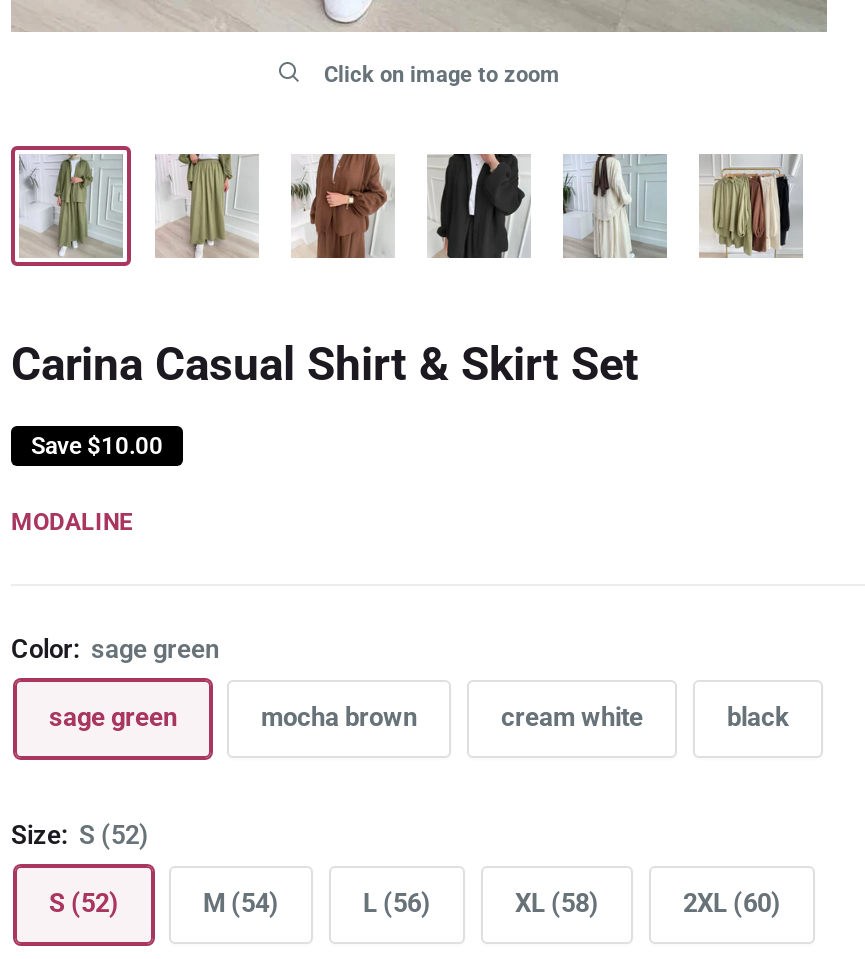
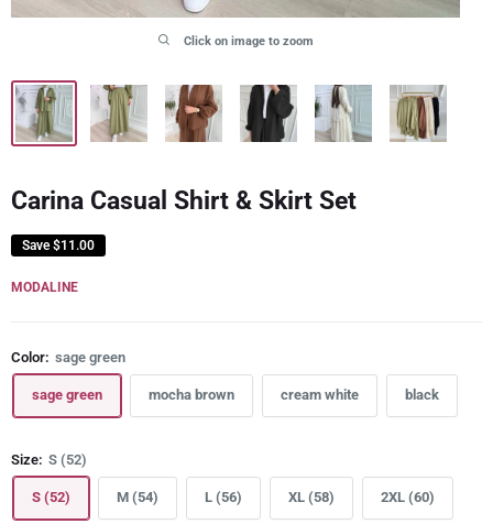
[31,432,163,460] Save $10.00 -> [22,238,95,253] Save $11.00

